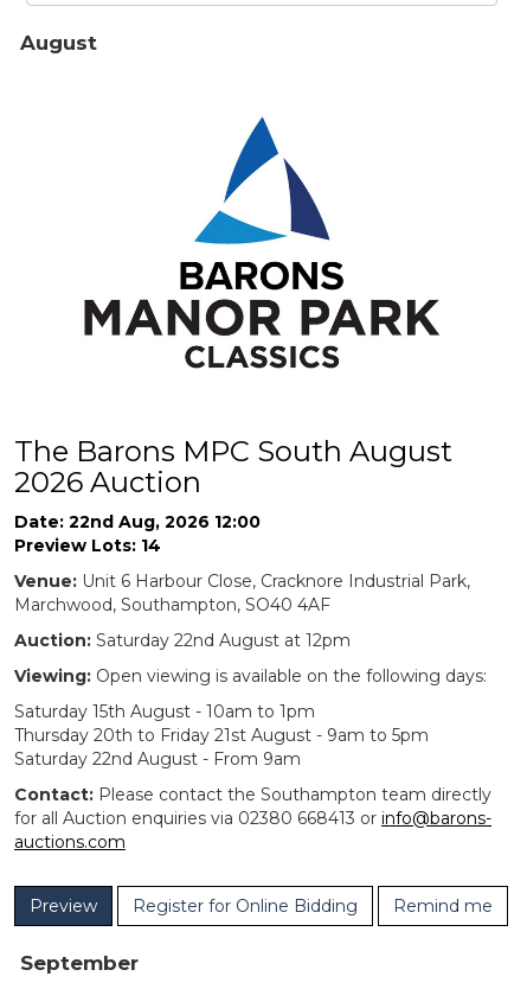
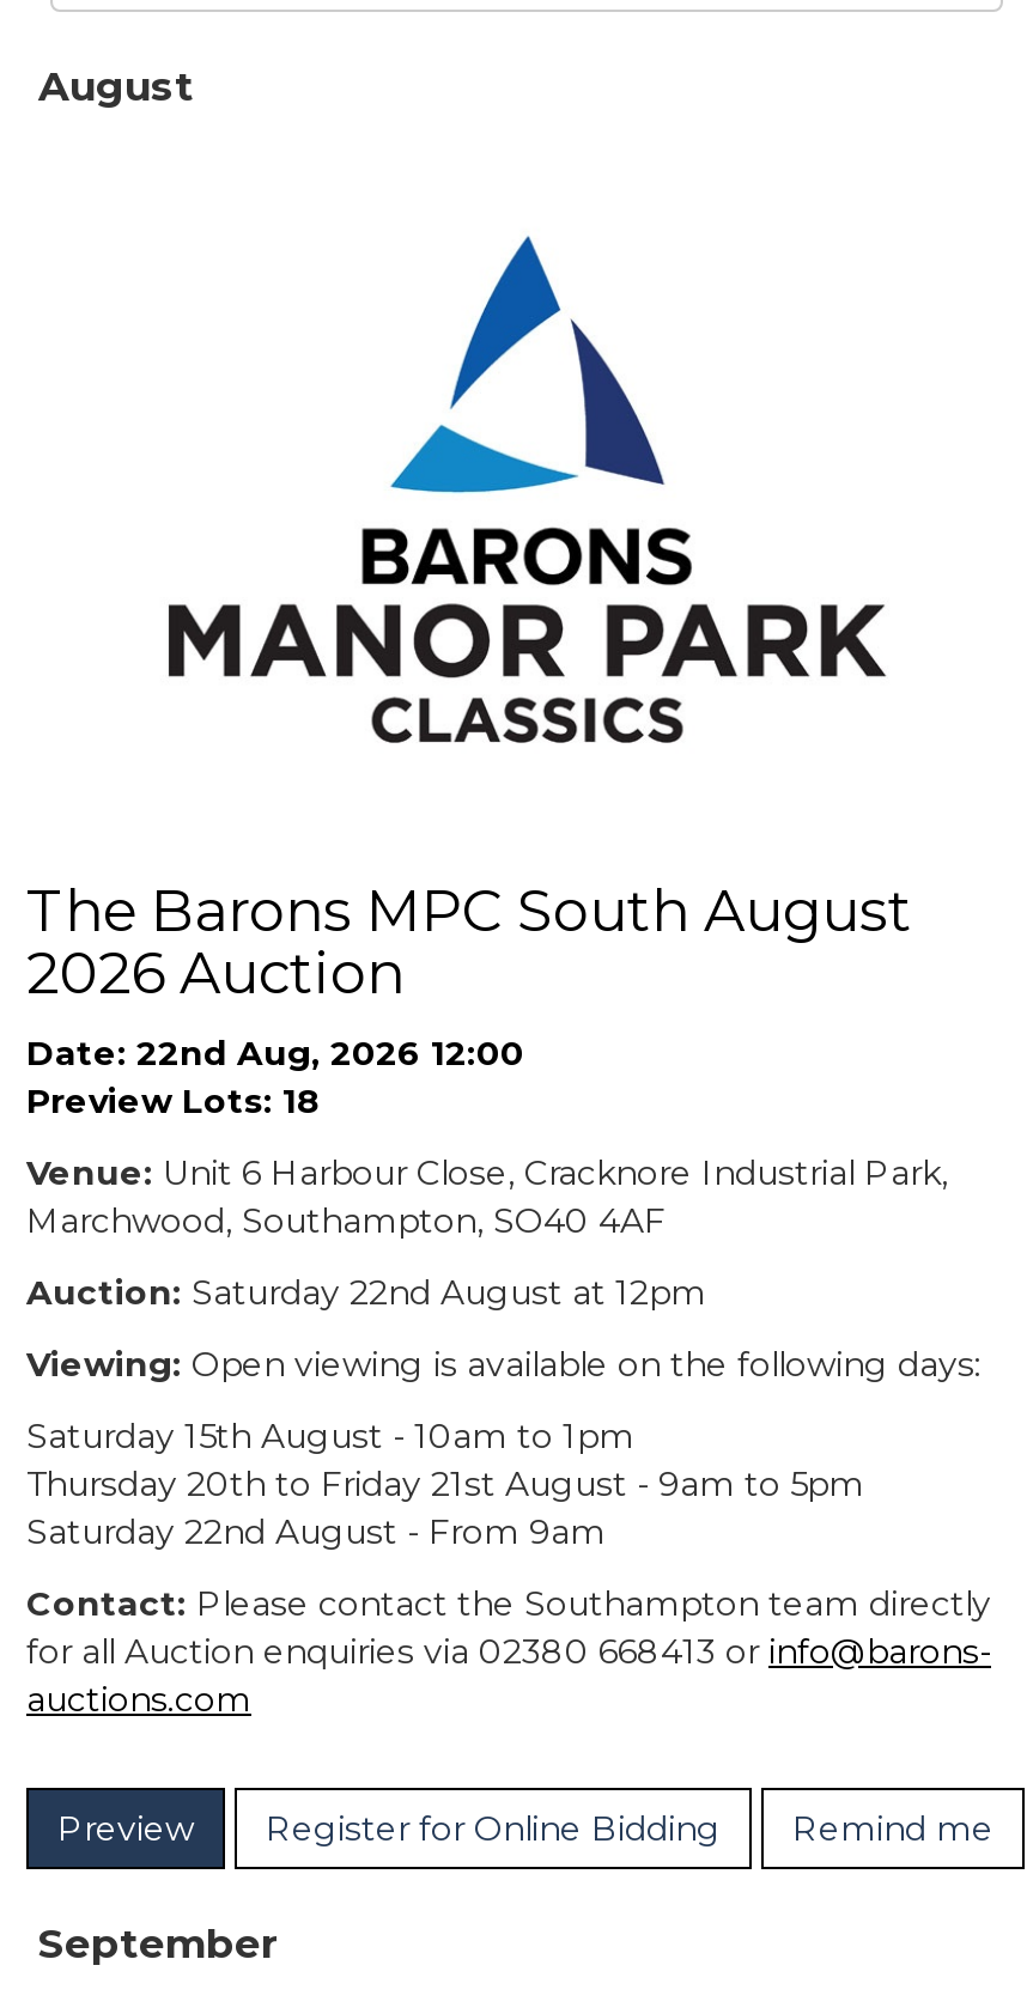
[14,535,161,557] Preview Lots: 14 -> [26,1080,321,1123] Preview Lots: 18

